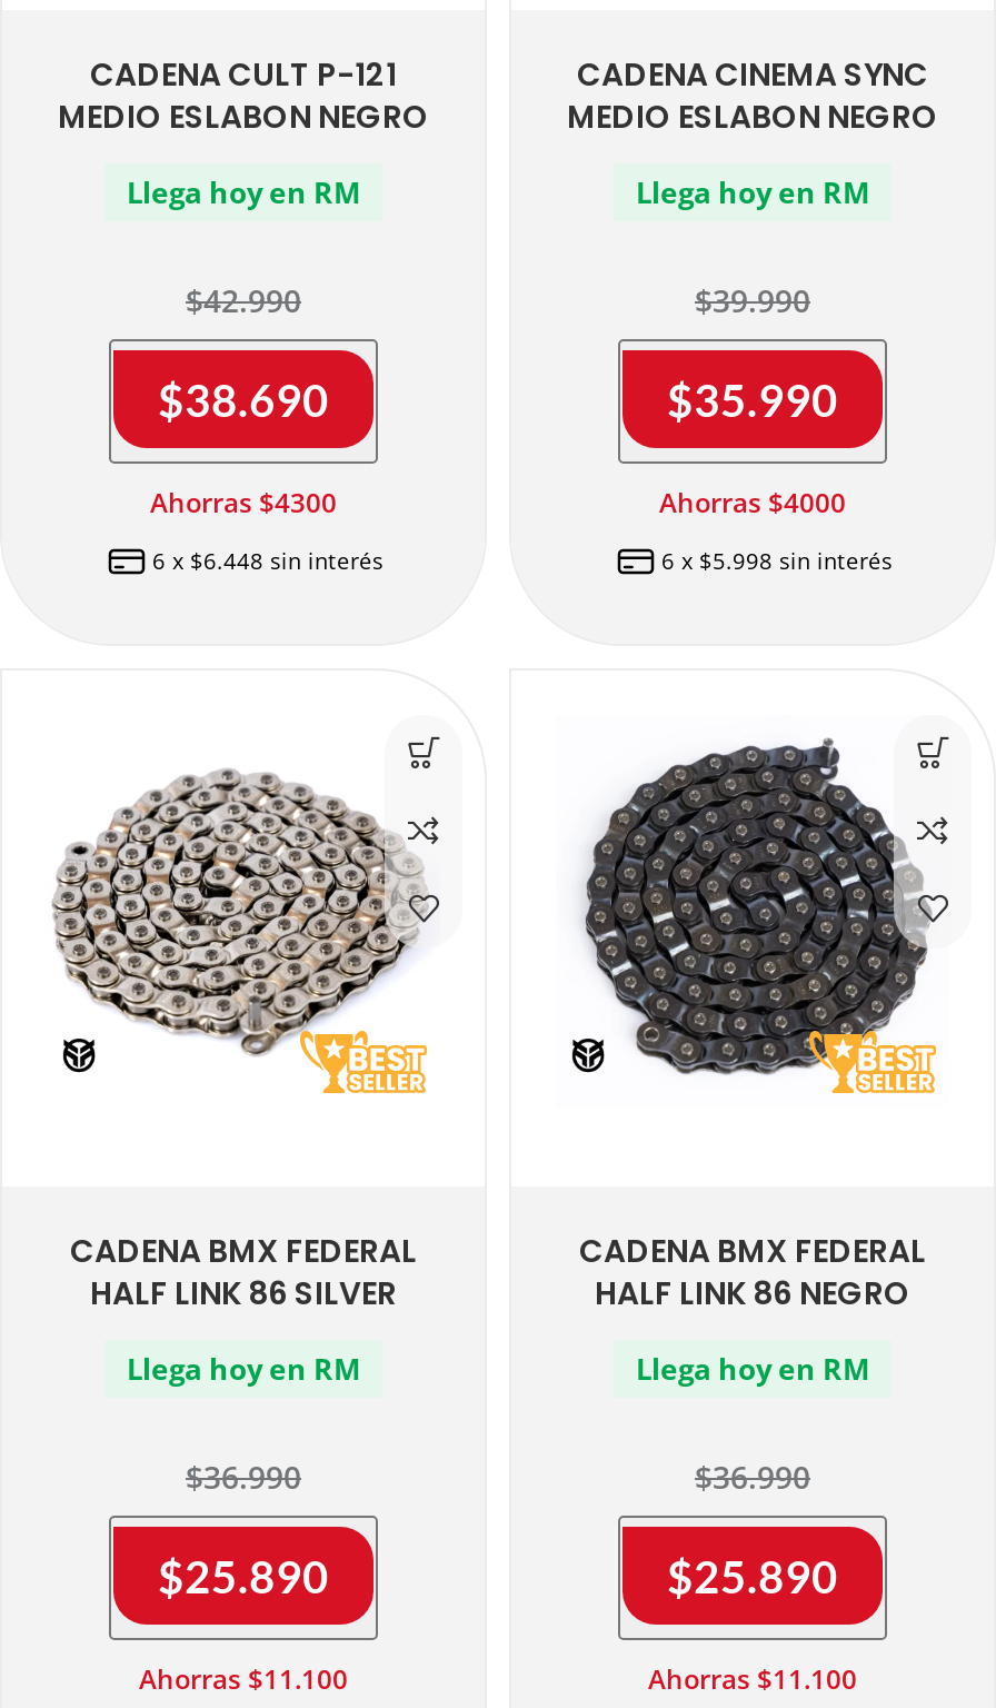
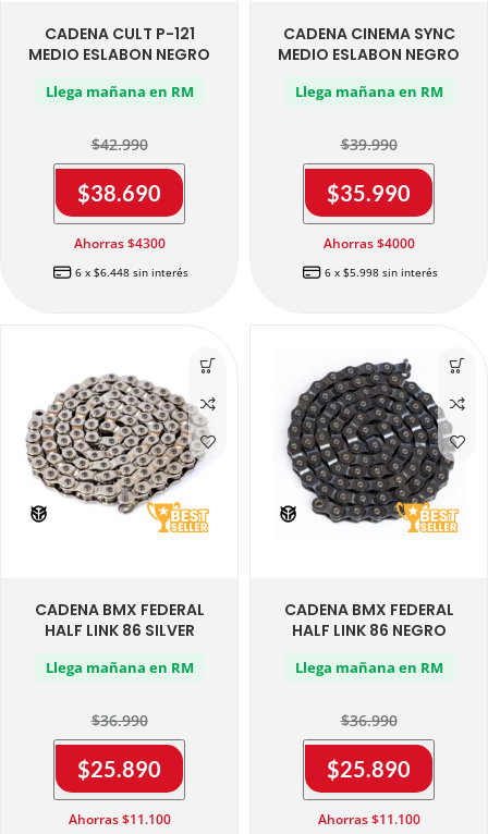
[127,172,360,212] Llega hoy en RM -> [45,81,193,101] Llega mañana en RM
[636,172,869,212] Llega hoy en RM -> [295,81,443,101] Llega mañana en RM
[127,1349,360,1389] Llega hoy en RM -> [45,658,193,677] Llega mañana en RM
[636,1349,869,1389] Llega hoy en RM -> [295,658,443,677] Llega mañana en RM

